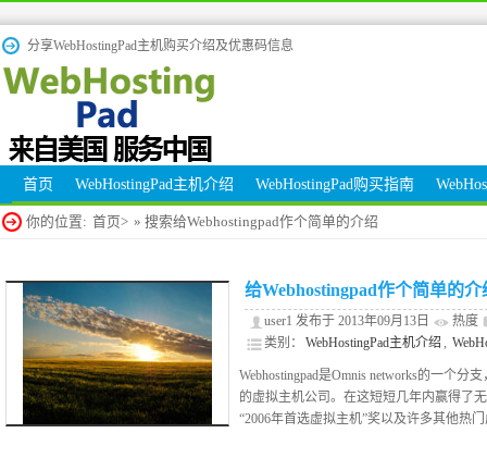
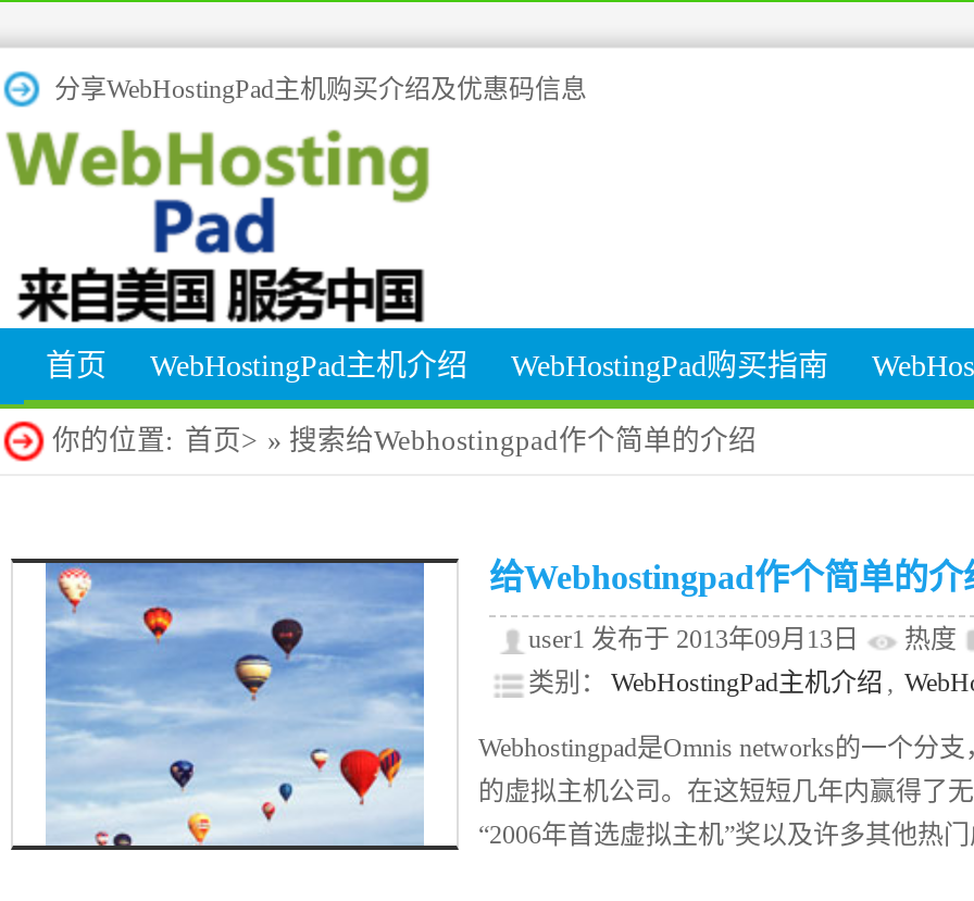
[22,283,213,425] [image] -> [43,563,426,848] [image]

